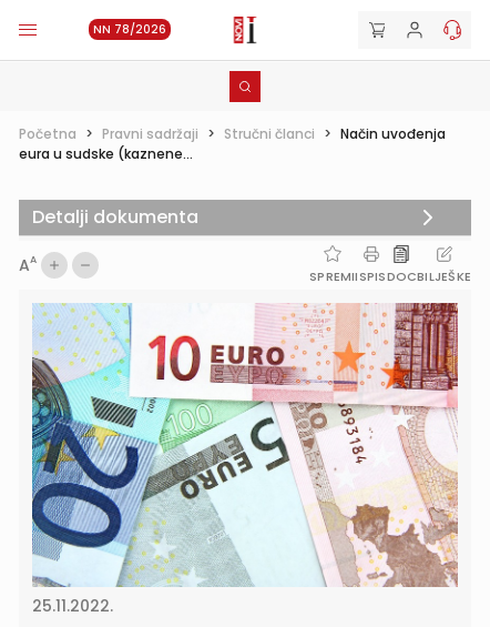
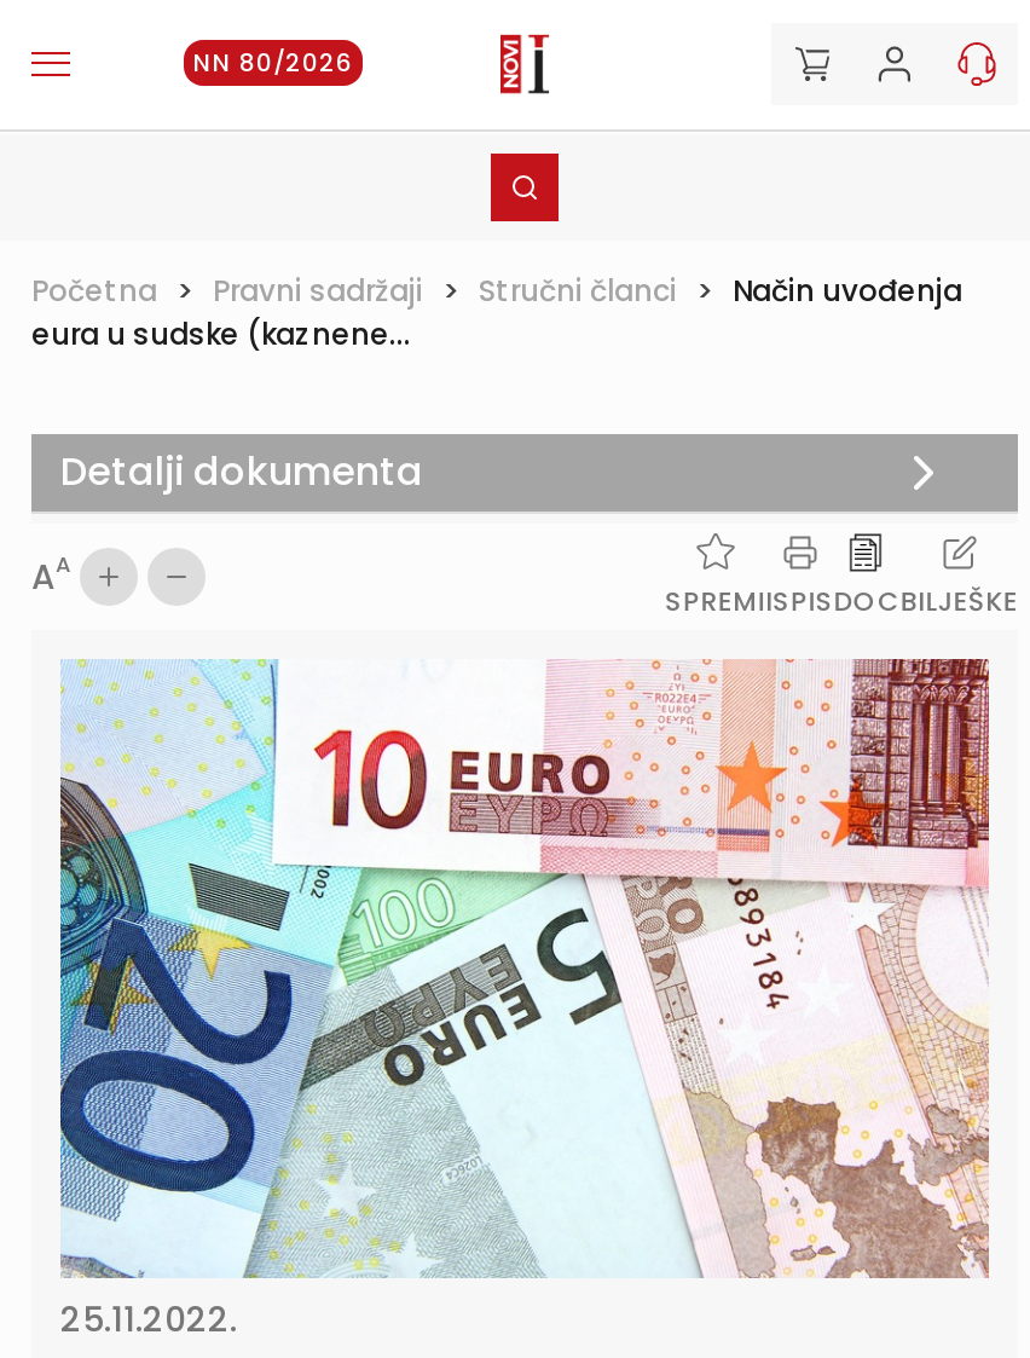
[93,21,166,38] NN 78/2026 -> [193,45,353,81] NN 80/2026

